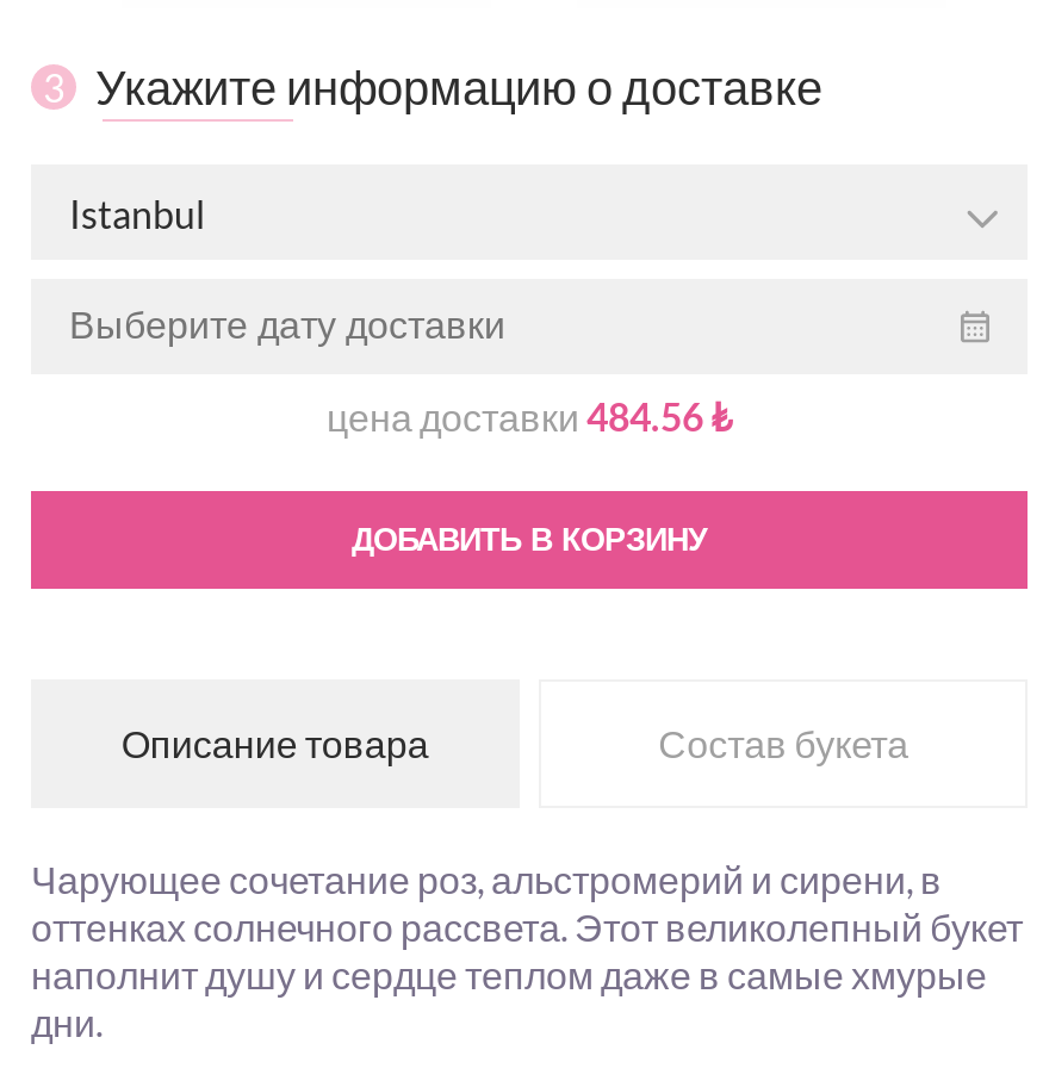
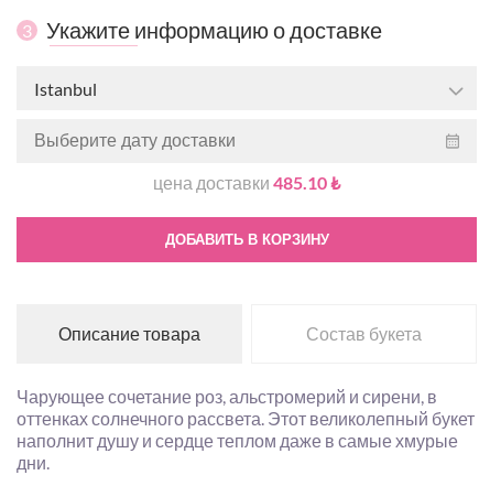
[327,393,732,439] цена доставки 484.56 ₺ -> [153,172,340,193] цена доставки 485.10 ₺

